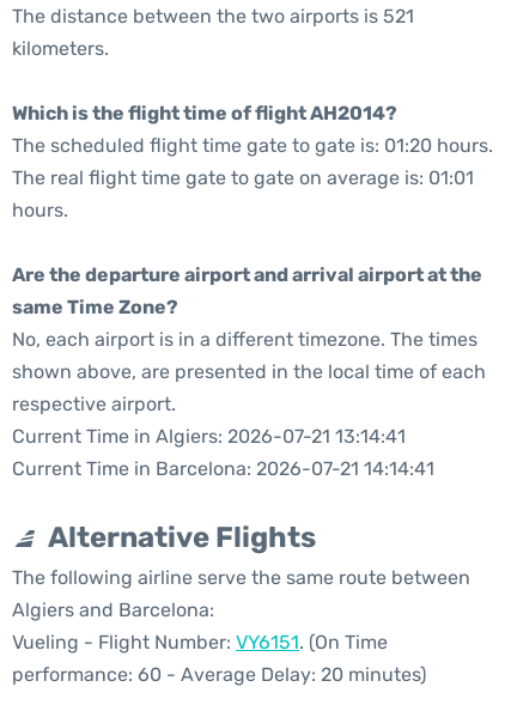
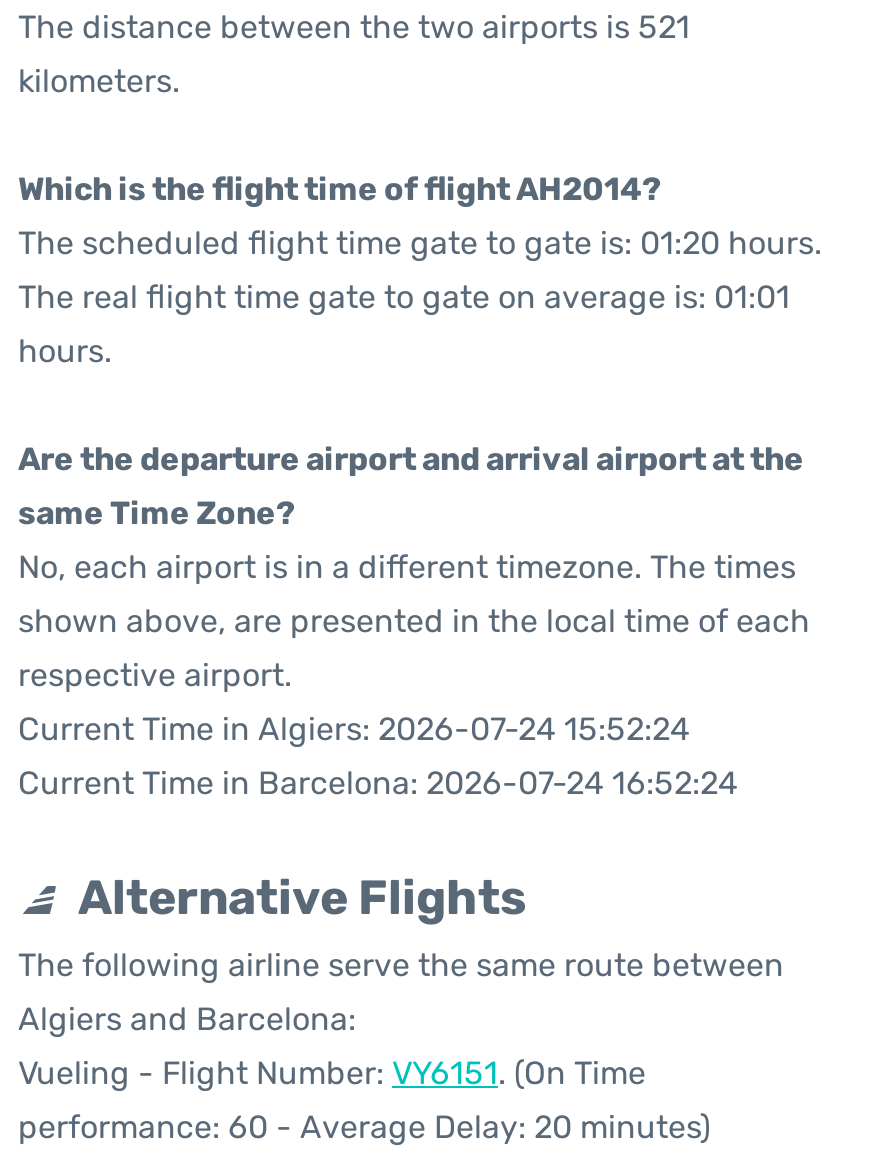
[12,425,406,448] Current Time in Algiers: 2026-07-21 13:14:41 -> [18,710,690,748] Current Time in Algiers: 2026-07-24 15:52:24
[12,457,434,480] Current Time in Barcelona: 2026-07-21 14:14:41 -> [18,764,738,802] Current Time in Barcelona: 2026-07-24 16:52:24

